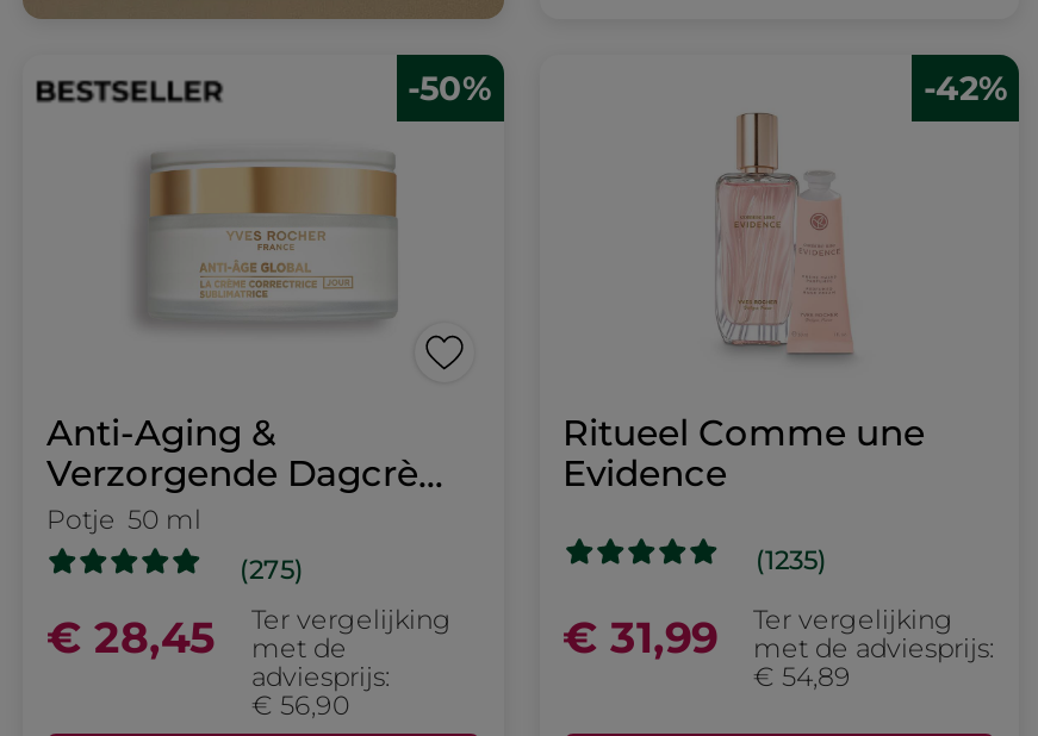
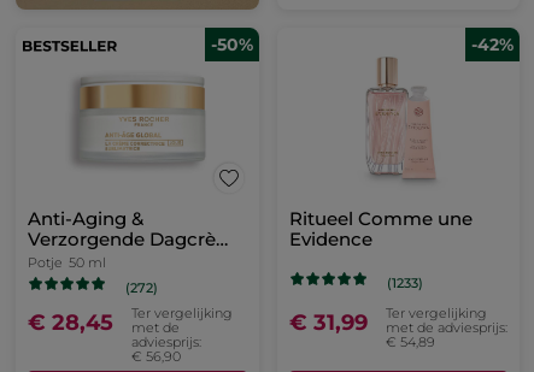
[240,553,304,586] (275) -> [125,280,158,296] (272)
[756,544,827,577] (1235) -> [386,275,422,292] (1233)

